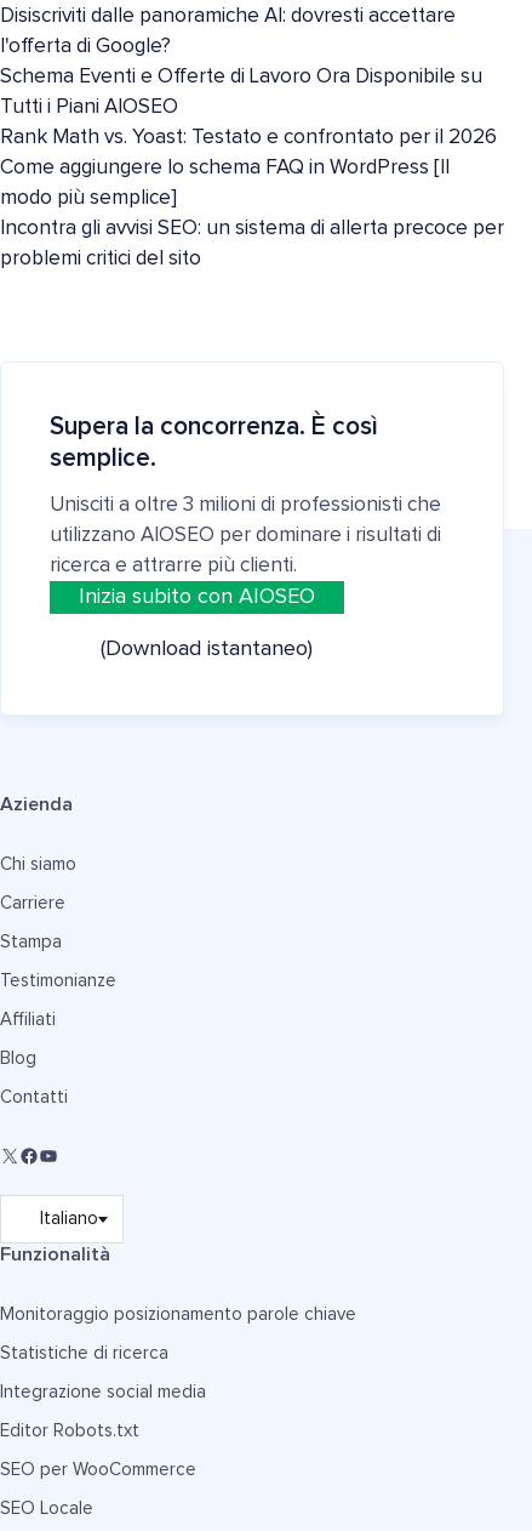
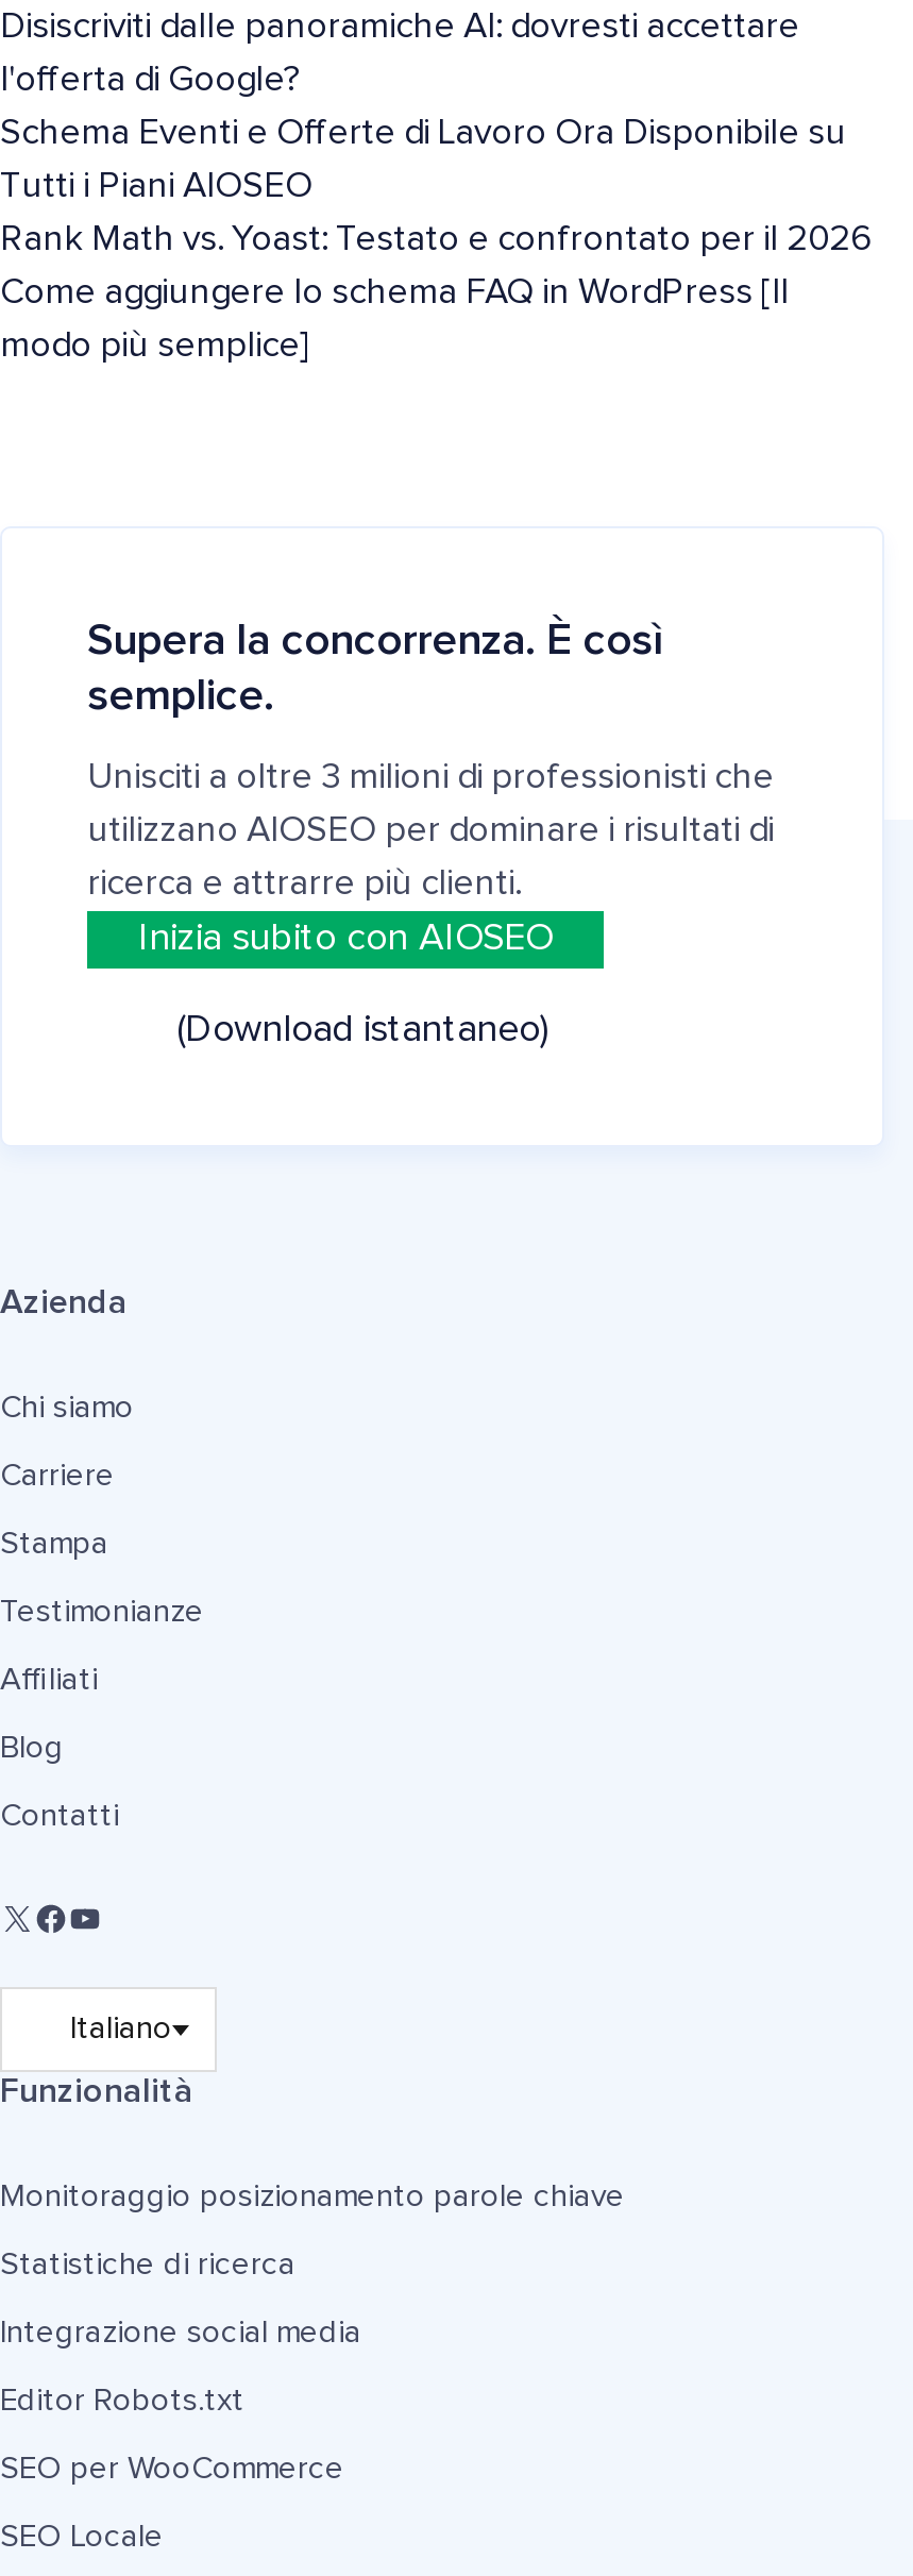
[0,218,504,269] Incontra gli avvisi SEO: un sistema di allerta precoce per | problemi critici del sito -> none

